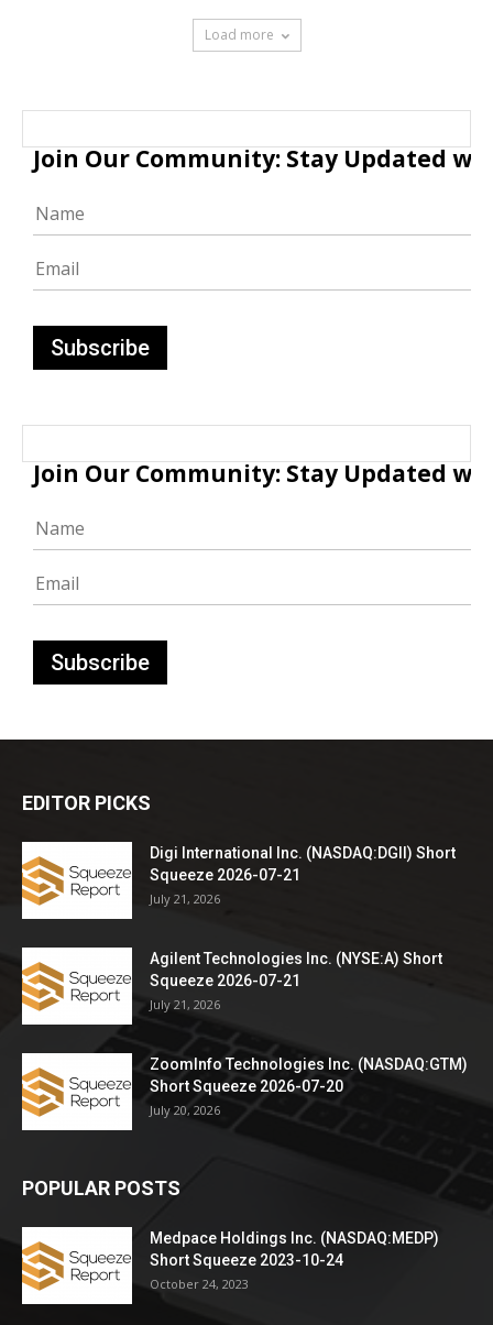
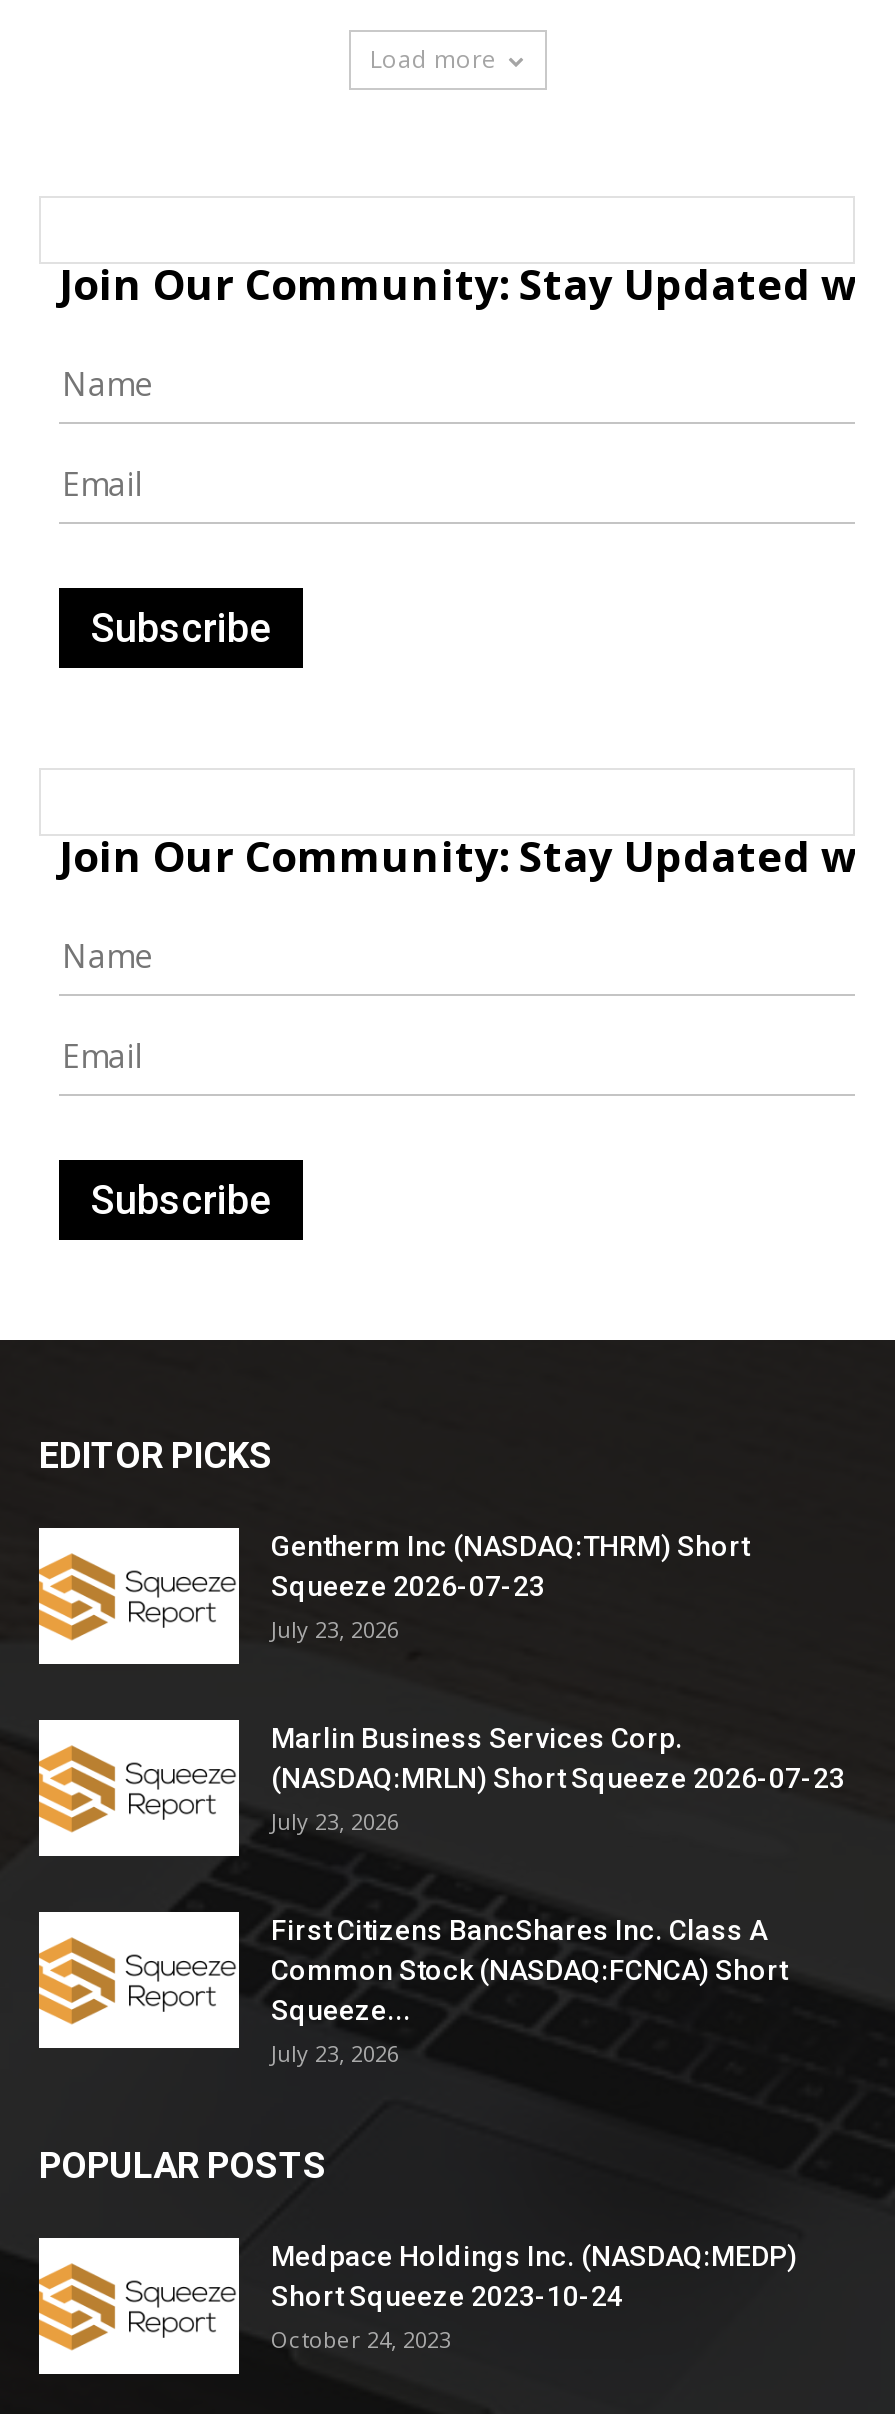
[150,844,456,907] Digi International Inc. (NASDAQ:DGII) Short | Squeeze 2026-07-21 | July 21, 2026 -> [271,1530,749,1644] Gentherm Inc (NASDAQ:THRM) Short | Squeeze 2026-07-23 | July 23, 2026
[150,950,442,1012] Agilent Technologies Inc. (NYSE:A) Short | Squeeze 2026-07-21 | July 21, 2026 -> [271,1722,845,1836] Marlin Business Services Corp. | (NASDAQ:MRLN) Short Squeeze 2026-07-23 | July 23, 2026
[150,1055,468,1118] ZoomInfo Technologies Inc. (NASDAQ:GTM) | Short Squeeze 2026-07-20 | July 20, 2026 -> [271,1914,787,2068] First Citizens BancShares Inc. Class A | Common Stock (NASDAQ:FCNCA) Short | Squeeze... | July 23, 2026

